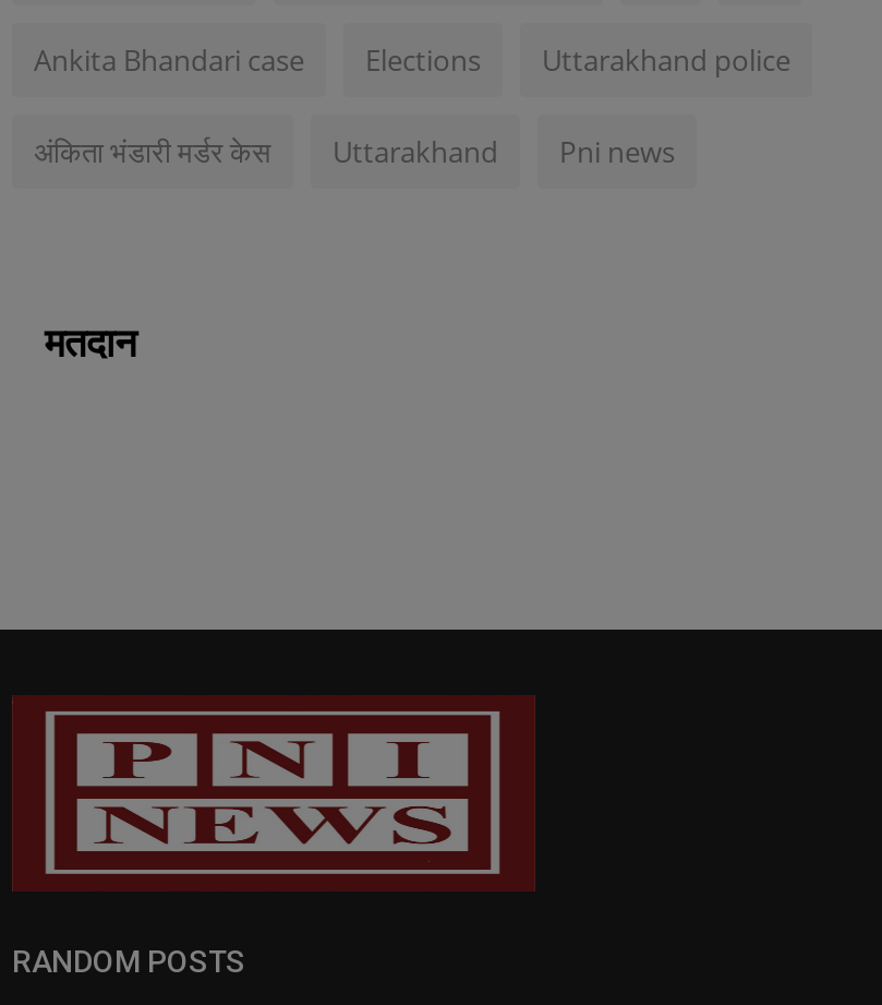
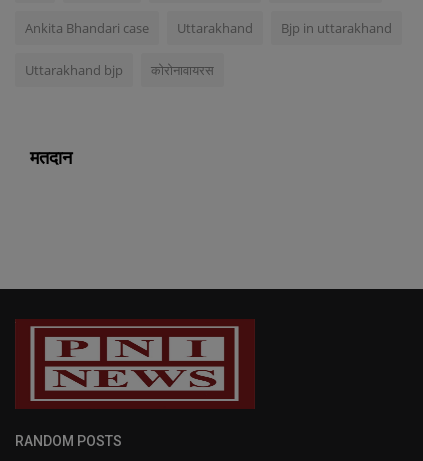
[34,40,790,171] Elections | Uttarakhand police | अंकिता भंडारी मर्डर केस -> none
moved [333,132,498,171] -> [177,18,253,36]: Uttarakhand
[559,132,675,171] Pni news -> [25,18,392,78] Bjp in uttarakhand | Uttarakhand bjp | कोरोनावायरस

